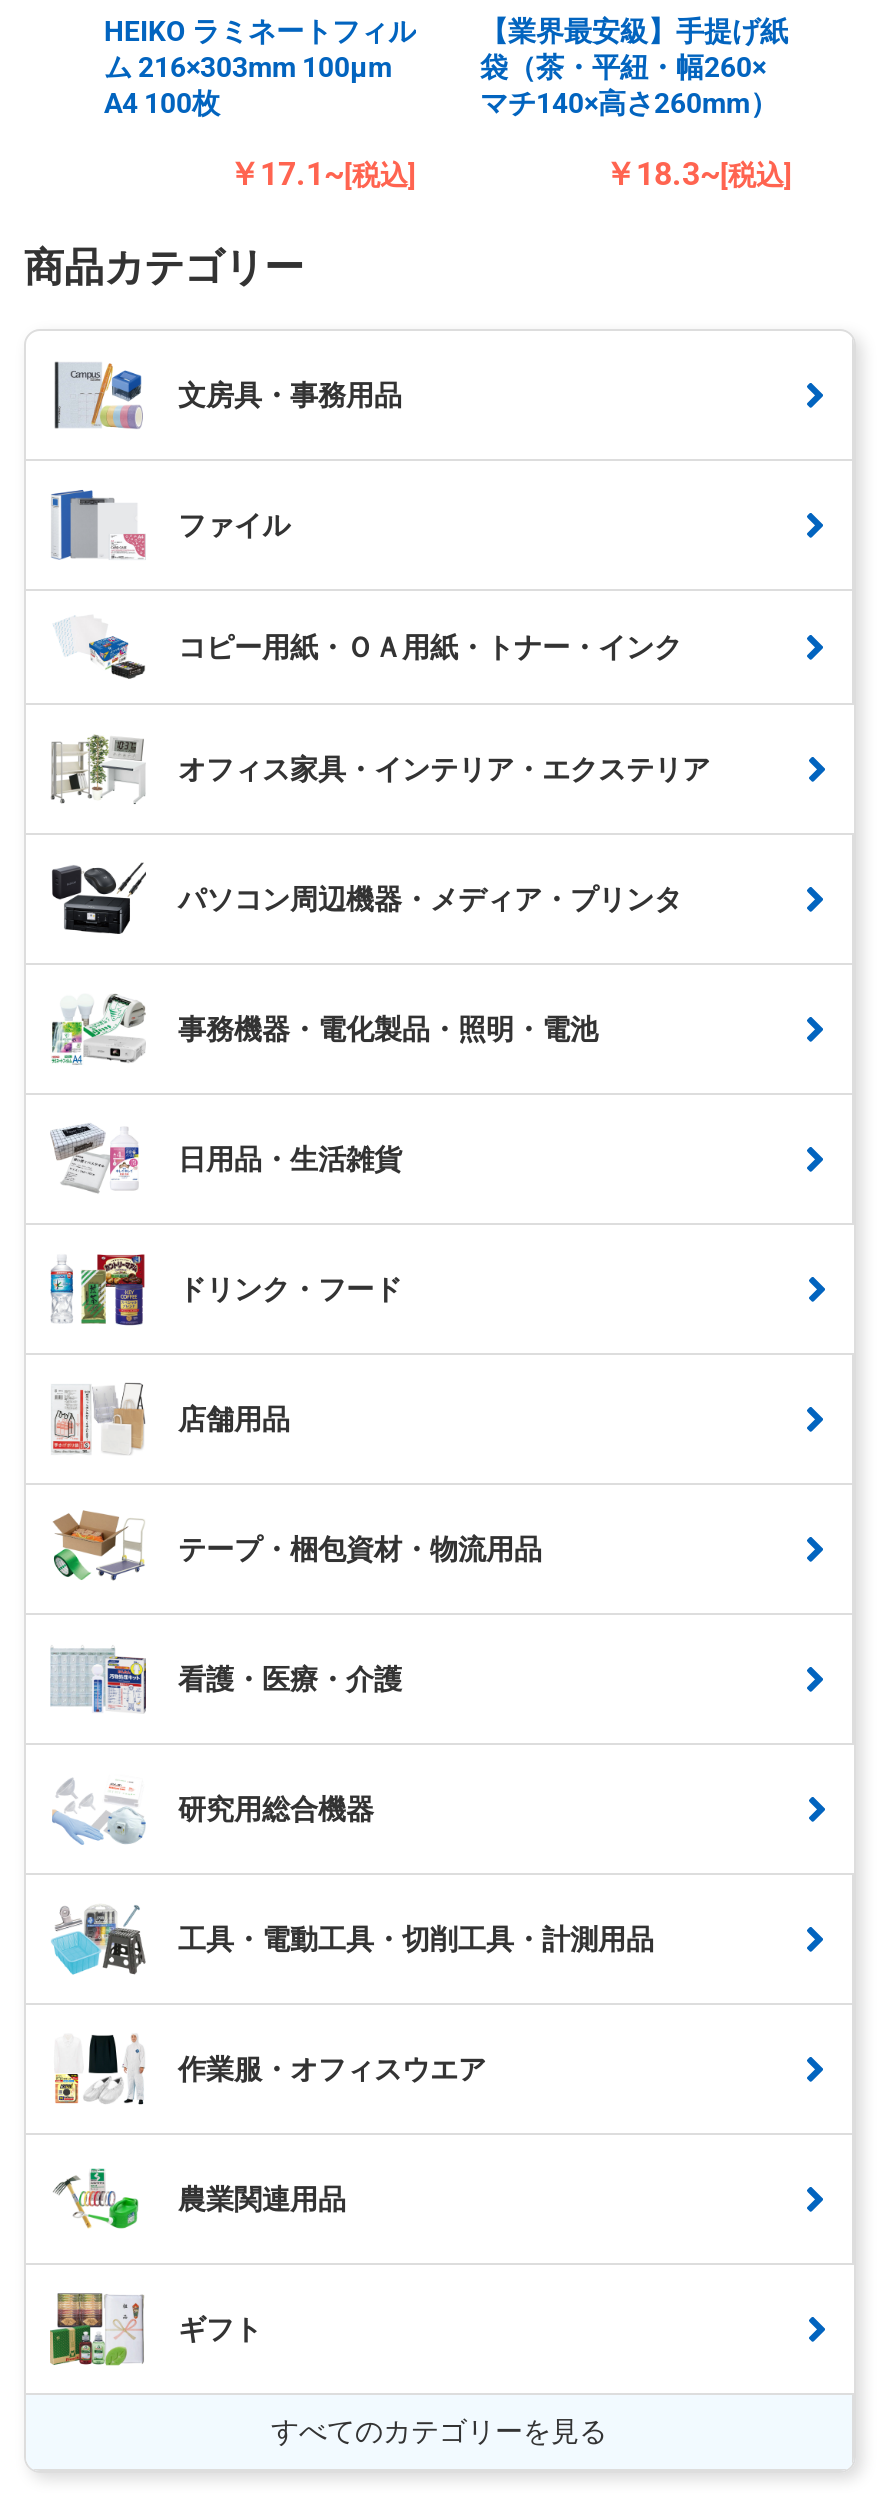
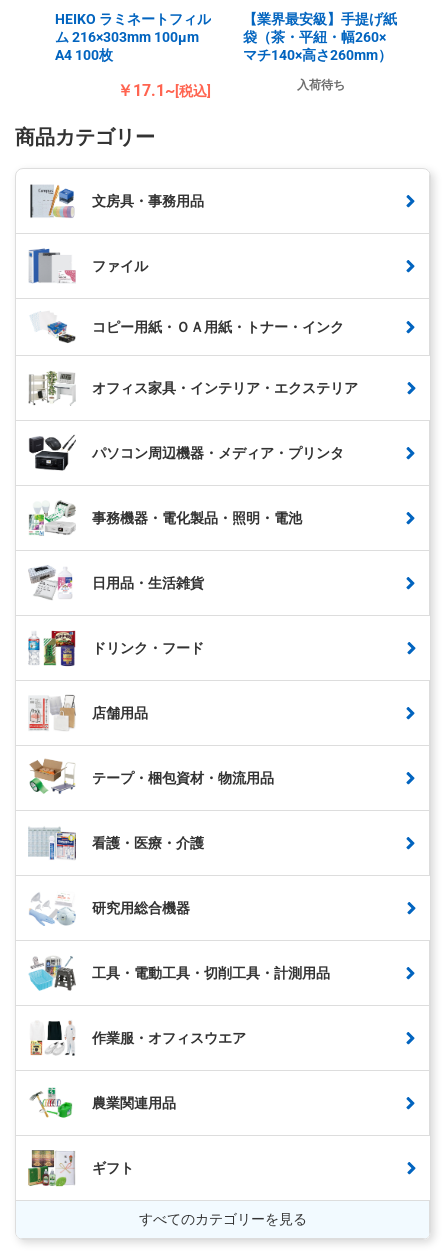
[604,155,792,193] ￥18.3~[税込] -> [297,78,345,92] 入荷待ち

